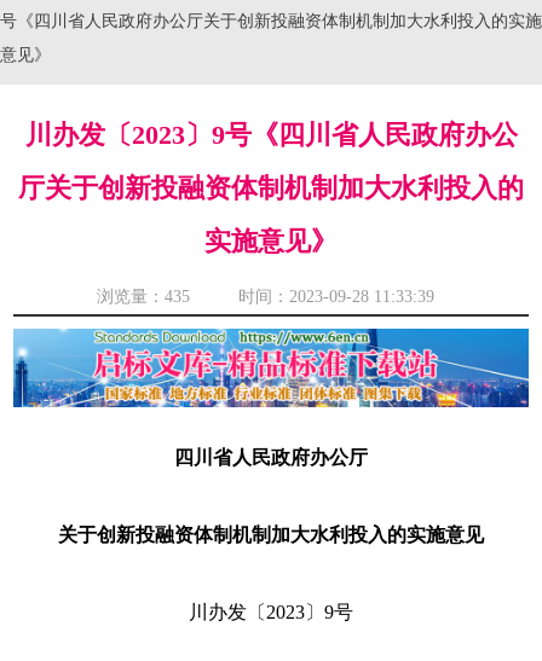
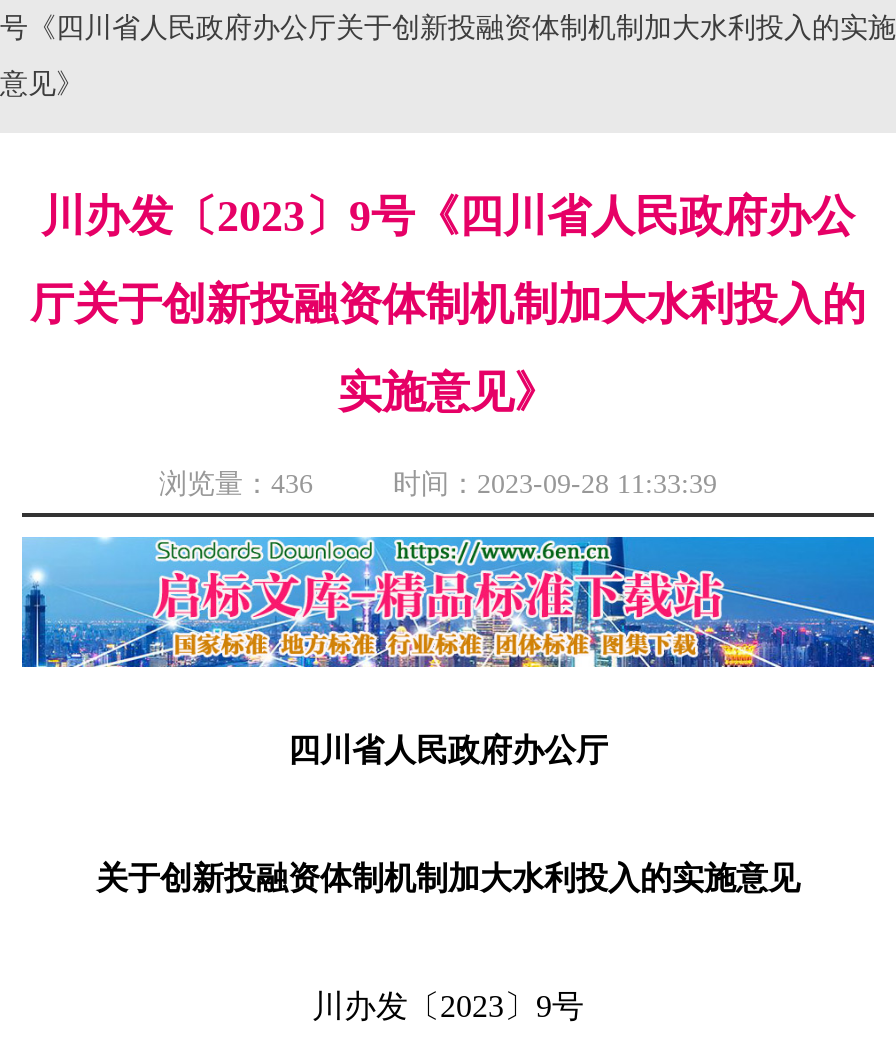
[96,288,434,306] 浏览量：435 时间：2023-09-28 11:33:39 -> [159,469,717,499] 浏览量：436 时间：2023-09-28 11:33:39

